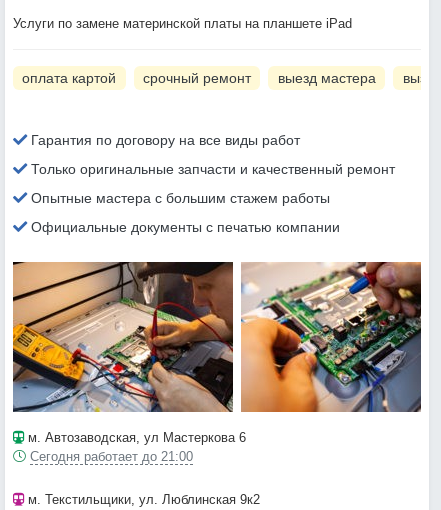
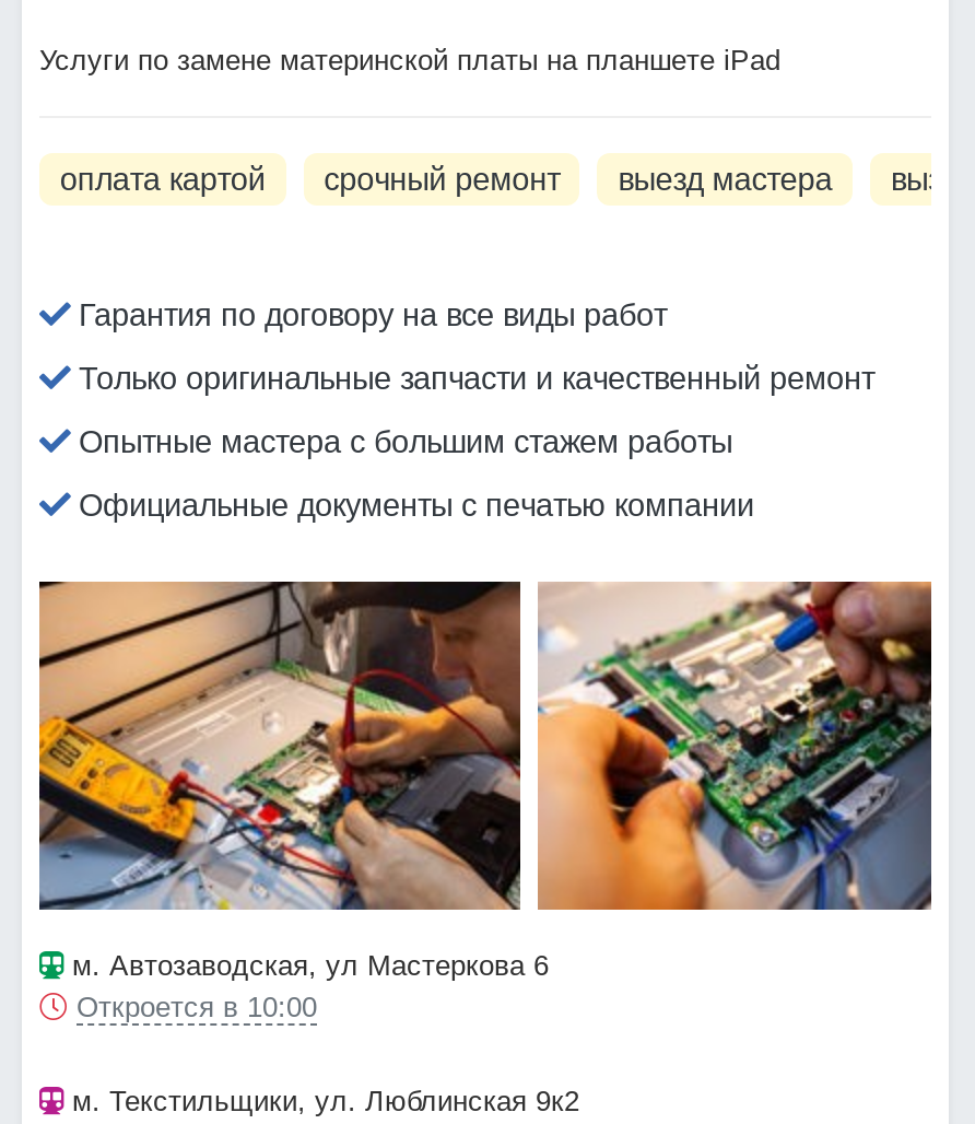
[30,449,193,464] Сегодня работает до 21:00 -> [77,991,317,1024] Откроется в 10:00

